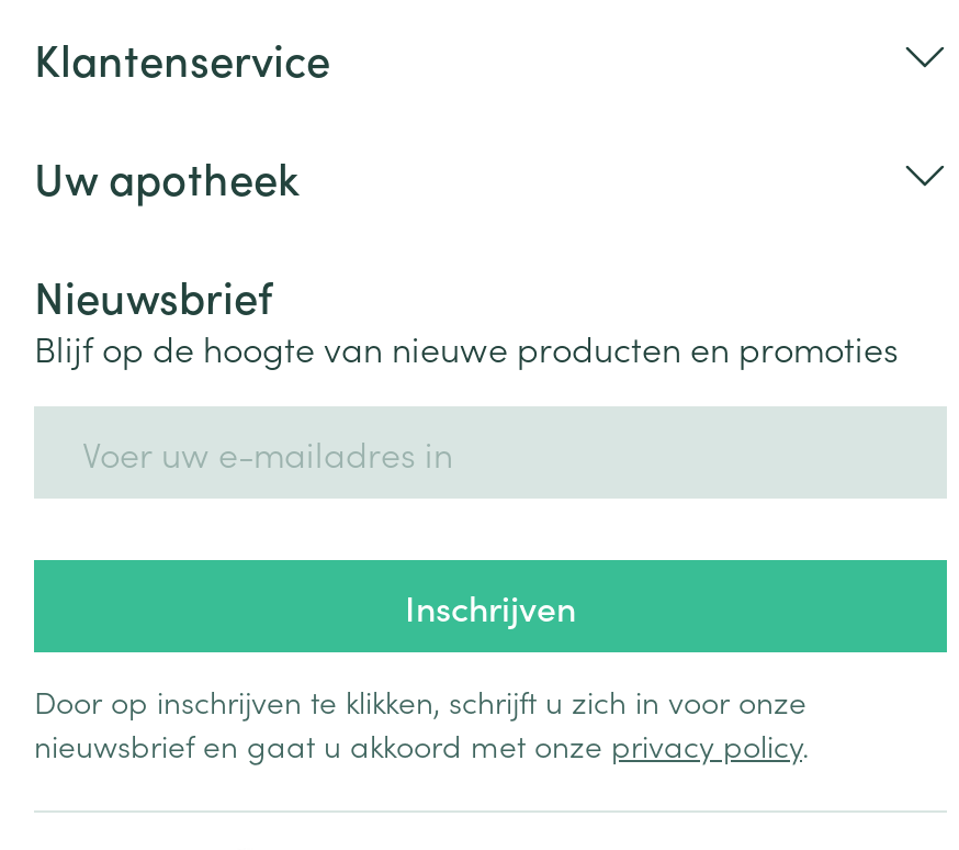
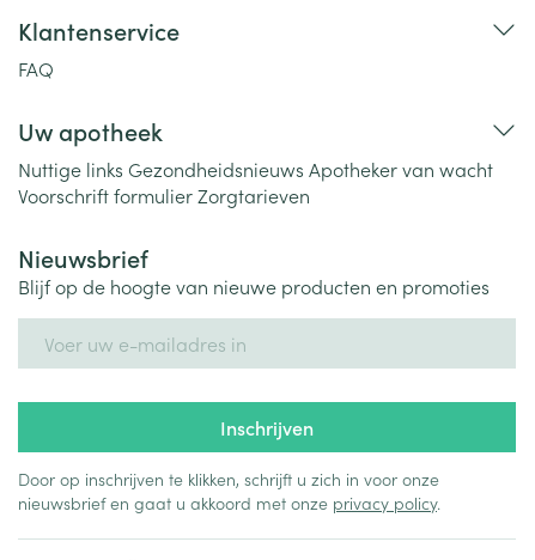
none -> [18,55,54,81] FAQ
none -> [18,156,493,208] Nuttige links Gezondheidsnieuws Apotheker van wacht | Voorschrift formulier Zorgtarieven

